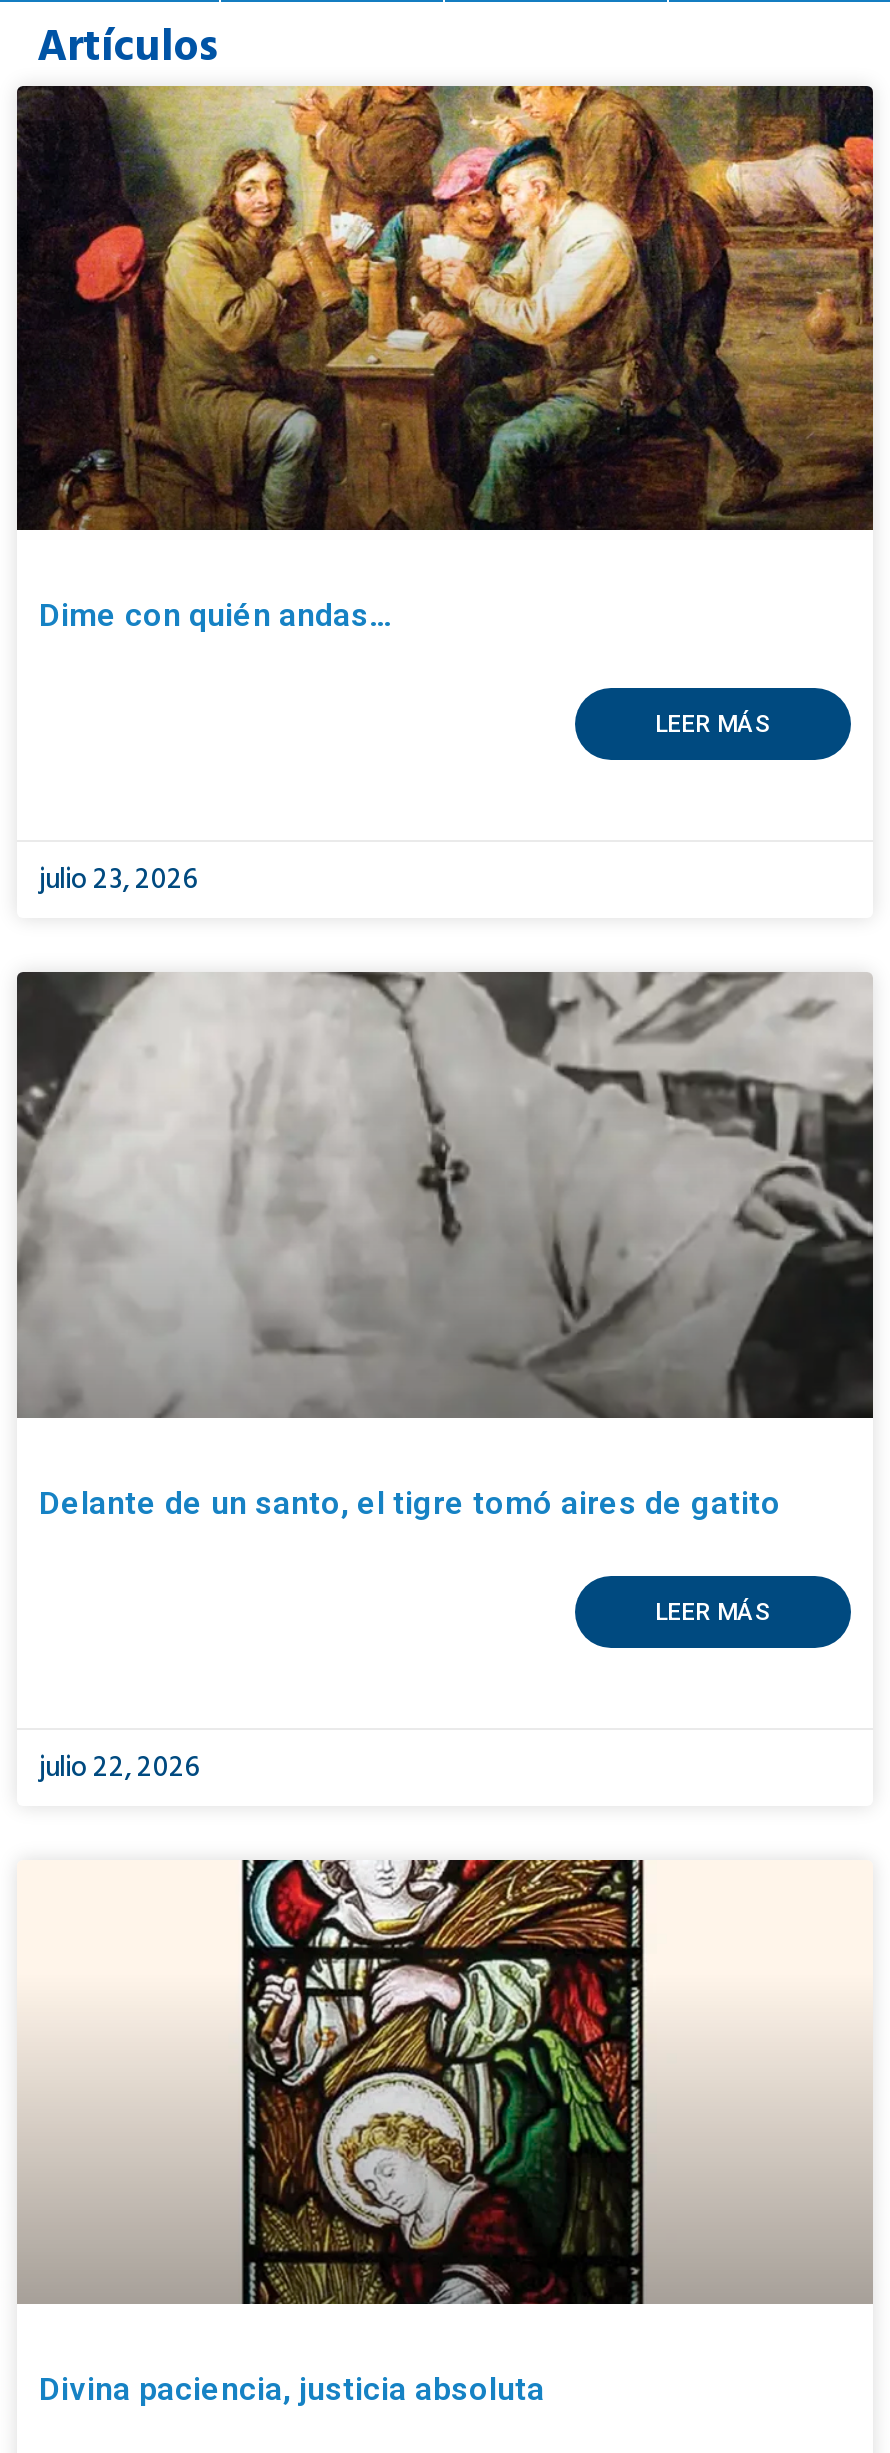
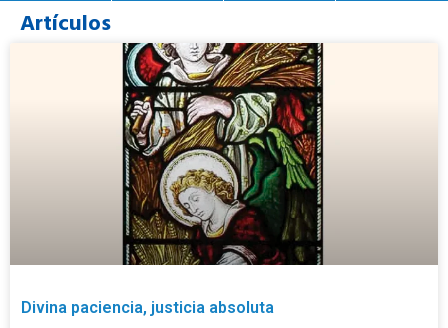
[15,84,875,738] [image] | Dime con quién andas… | LEER MÁS -> none
[39,860,199,900] julio 23, 2026 -> none
[15,970,875,1625] [image] | Delante de un santo, el tigre tomó aires de gatito | LEER MÁS -> none
[39,1747,201,1787] julio 22, 2026 -> none

